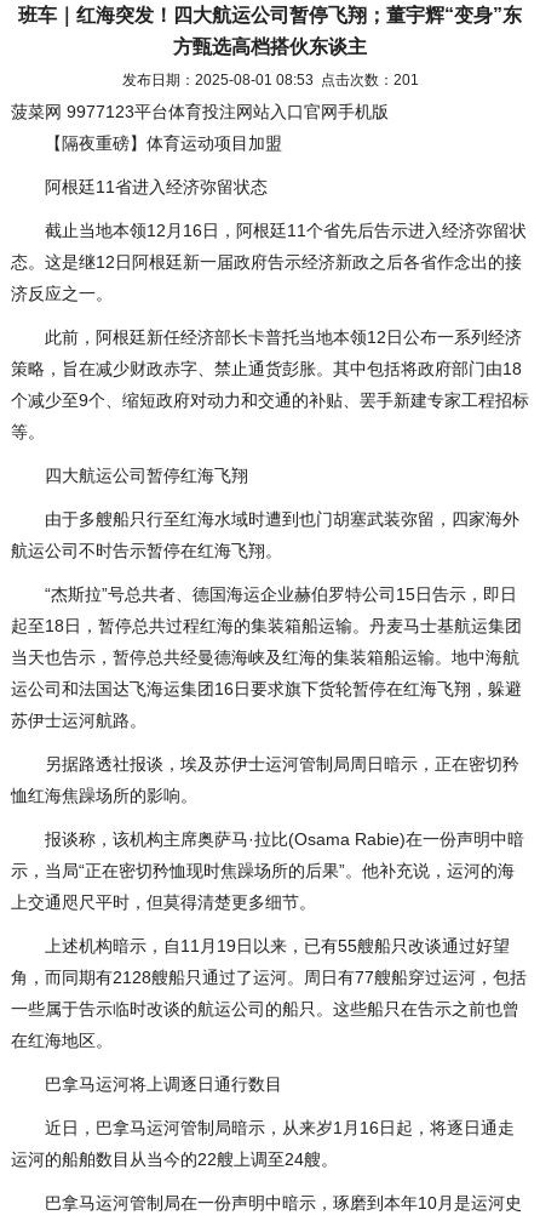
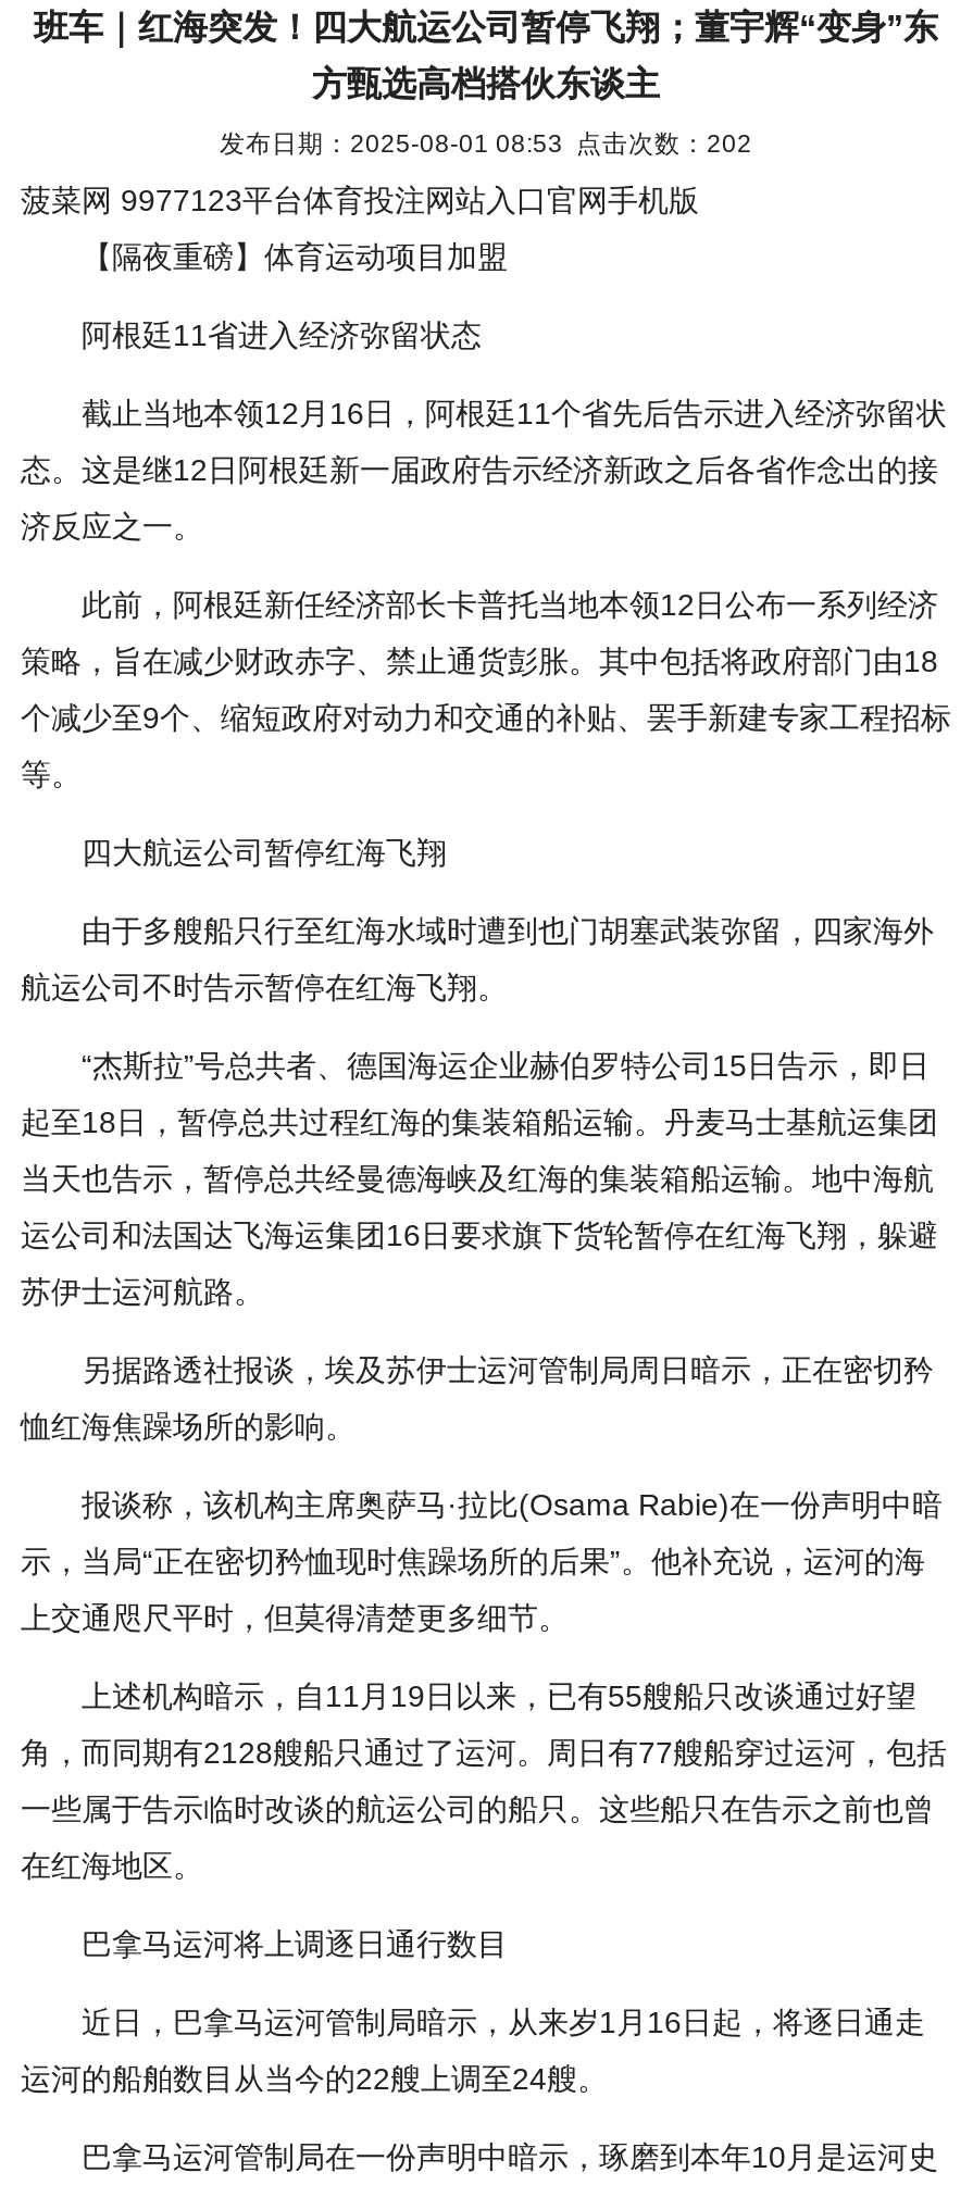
[122,72,418,87] 发布日期：2025-08-01 08:53 点击次数：201 -> [220,128,752,157] 发布日期：2025-08-01 08:53 点击次数：202

